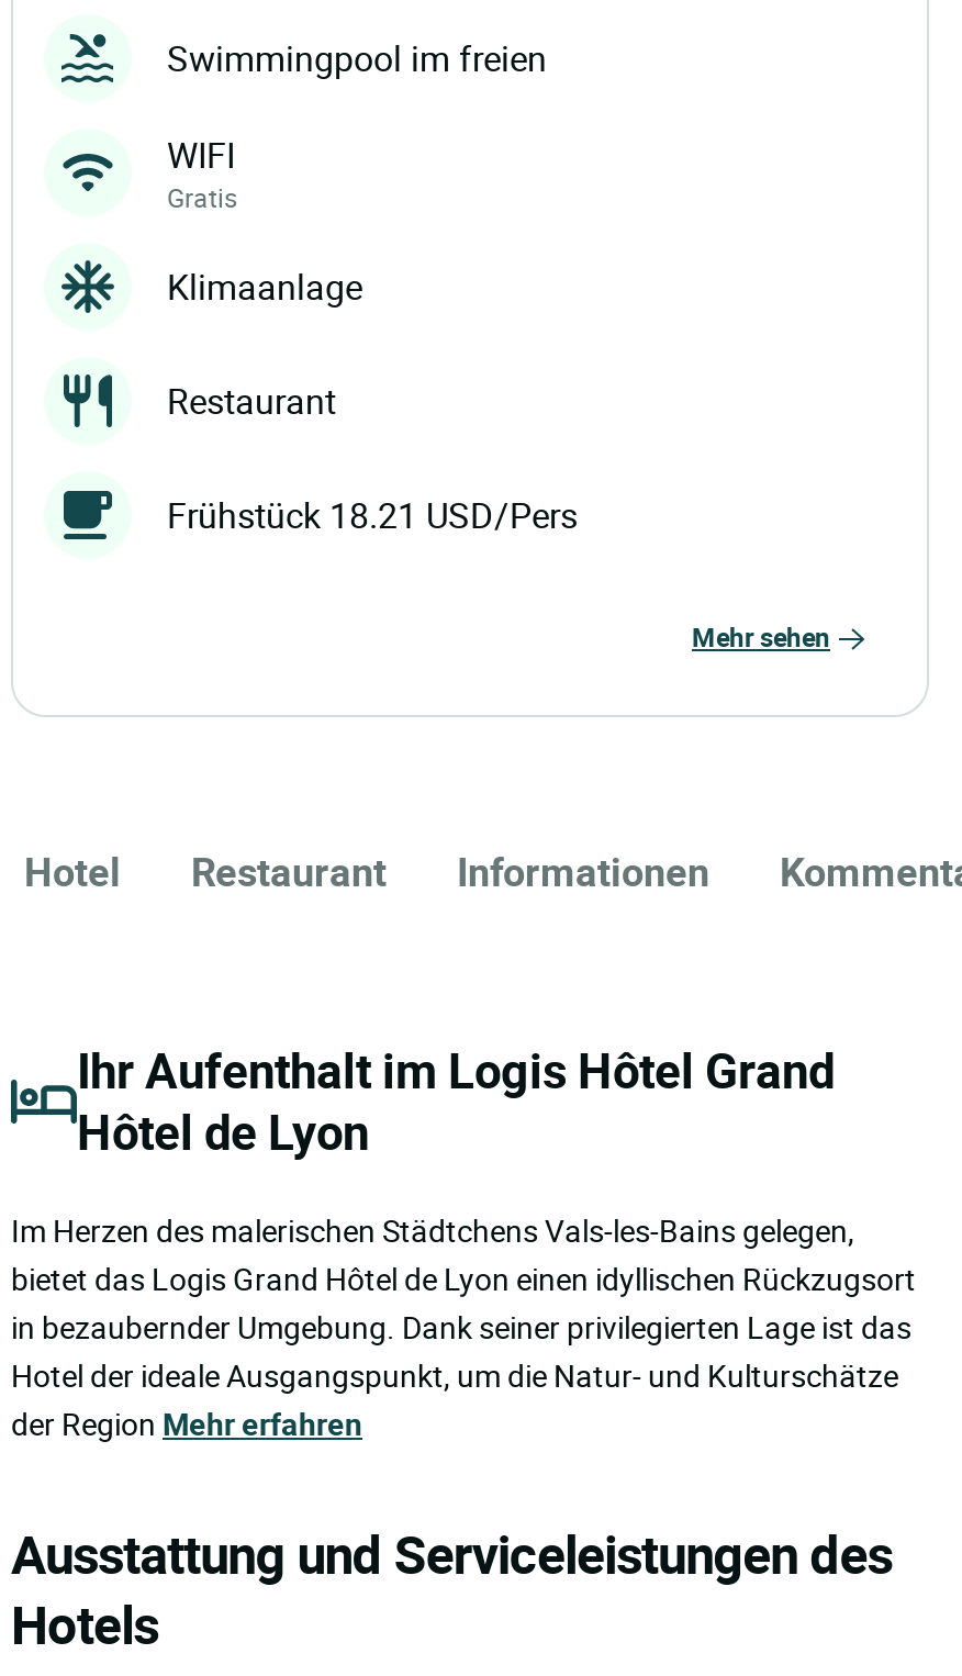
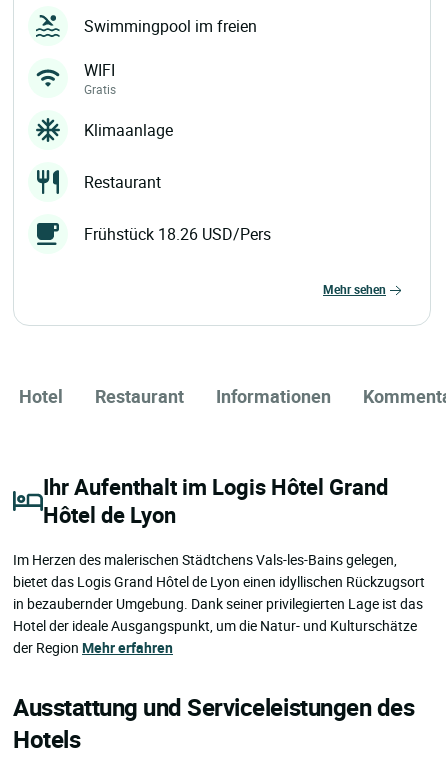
[167,491,578,539] Frühstück 18.21 USD/Pers -> [84,223,271,245] Frühstück 18.26 USD/Pers

